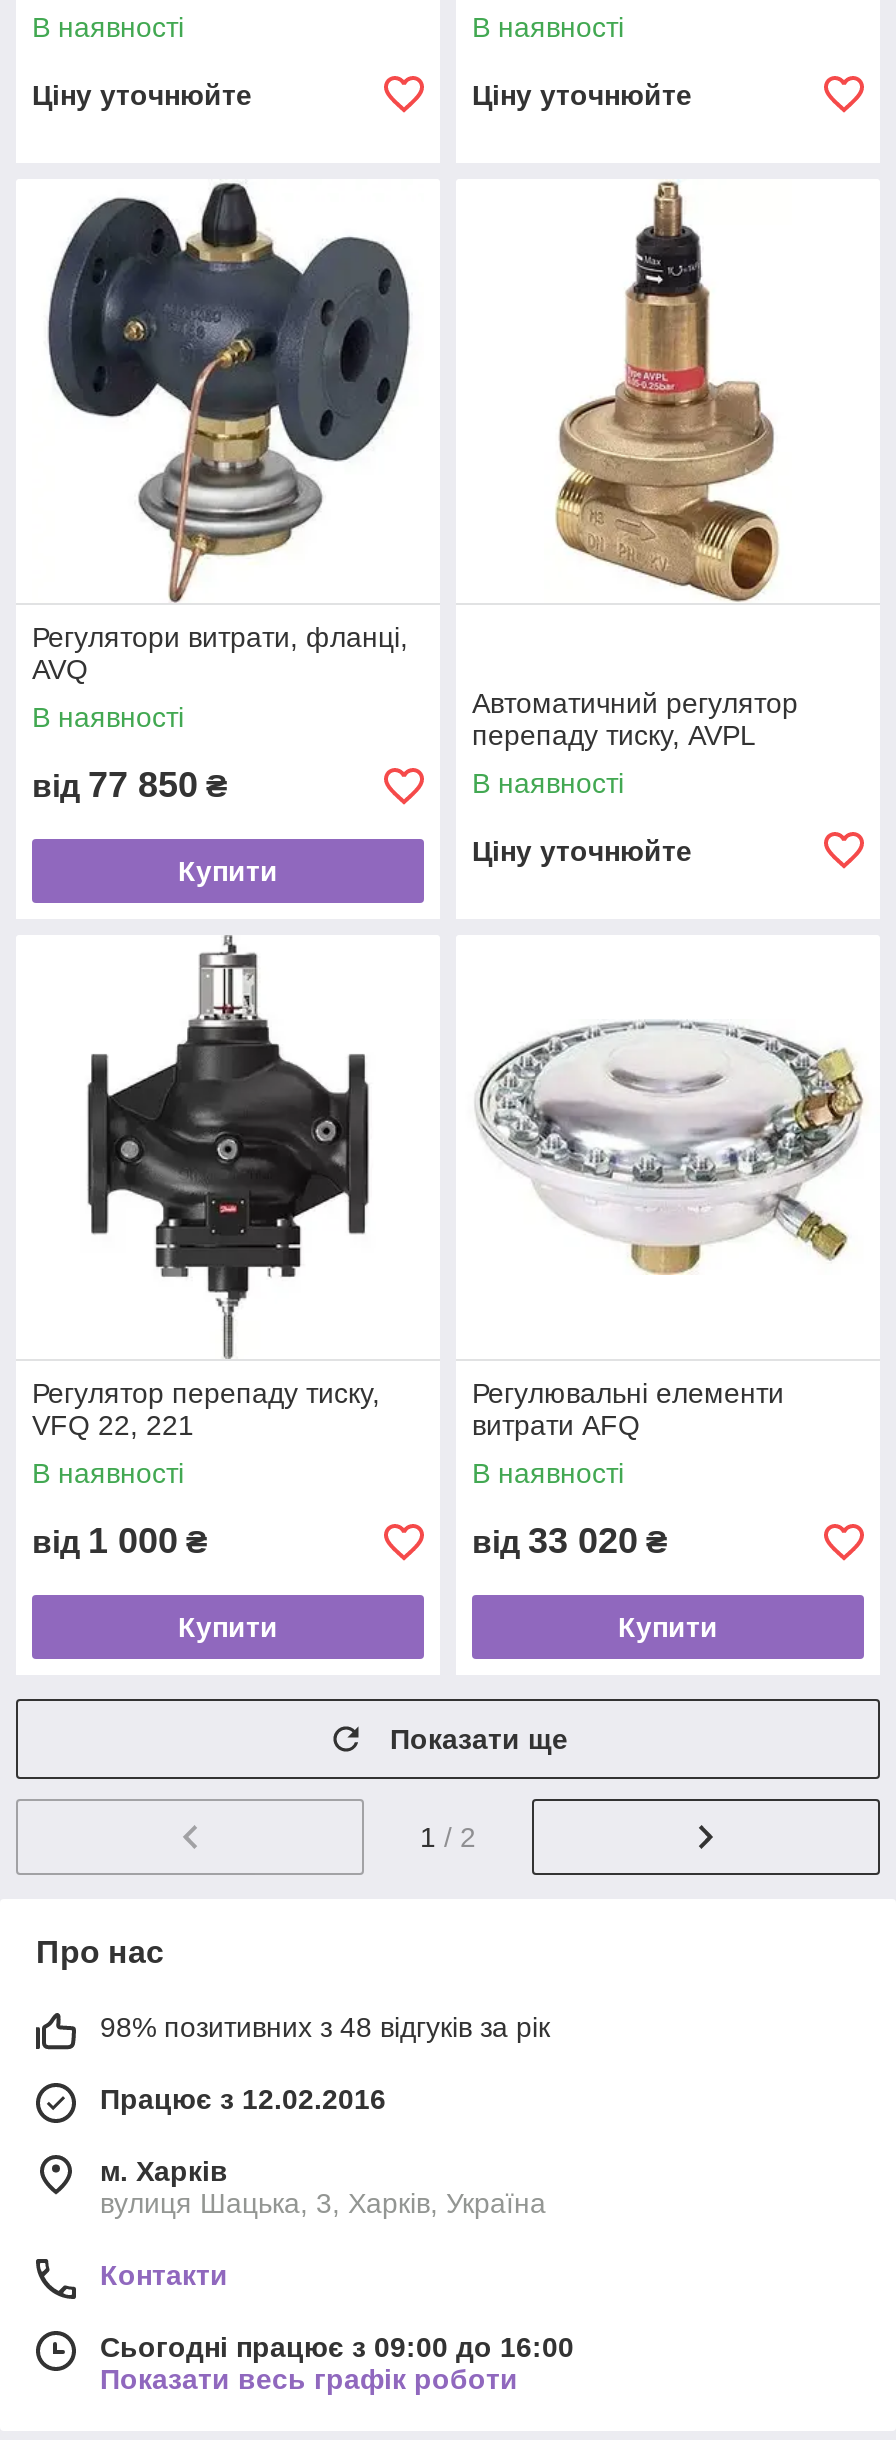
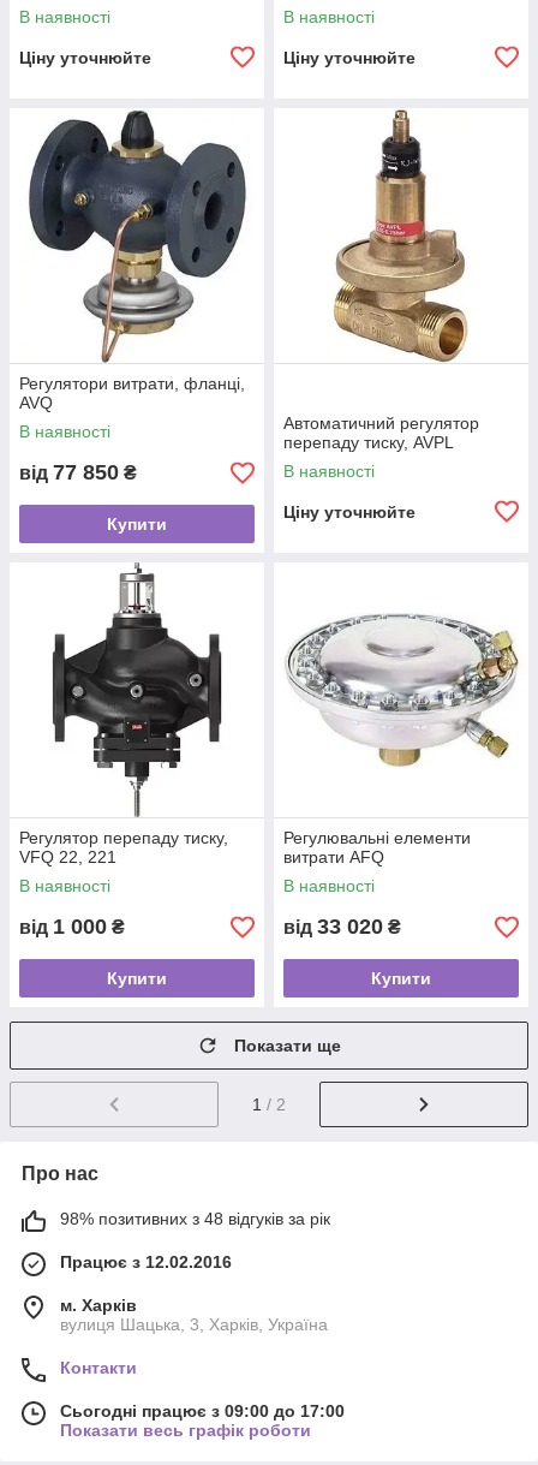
[100,2331,574,2363] Сьогодні працює з 09:00 до 16:00 -> [60,1401,345,1421] Сьогодні працює з 09:00 до 17:00

